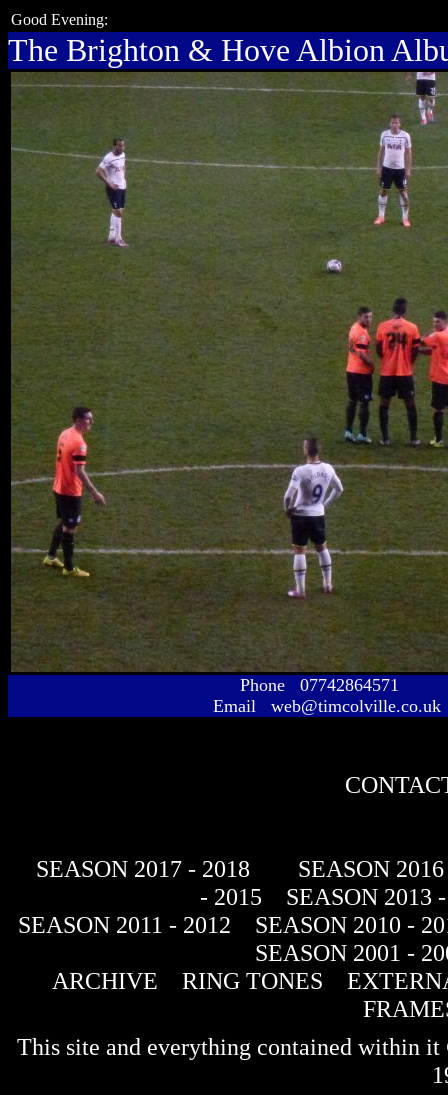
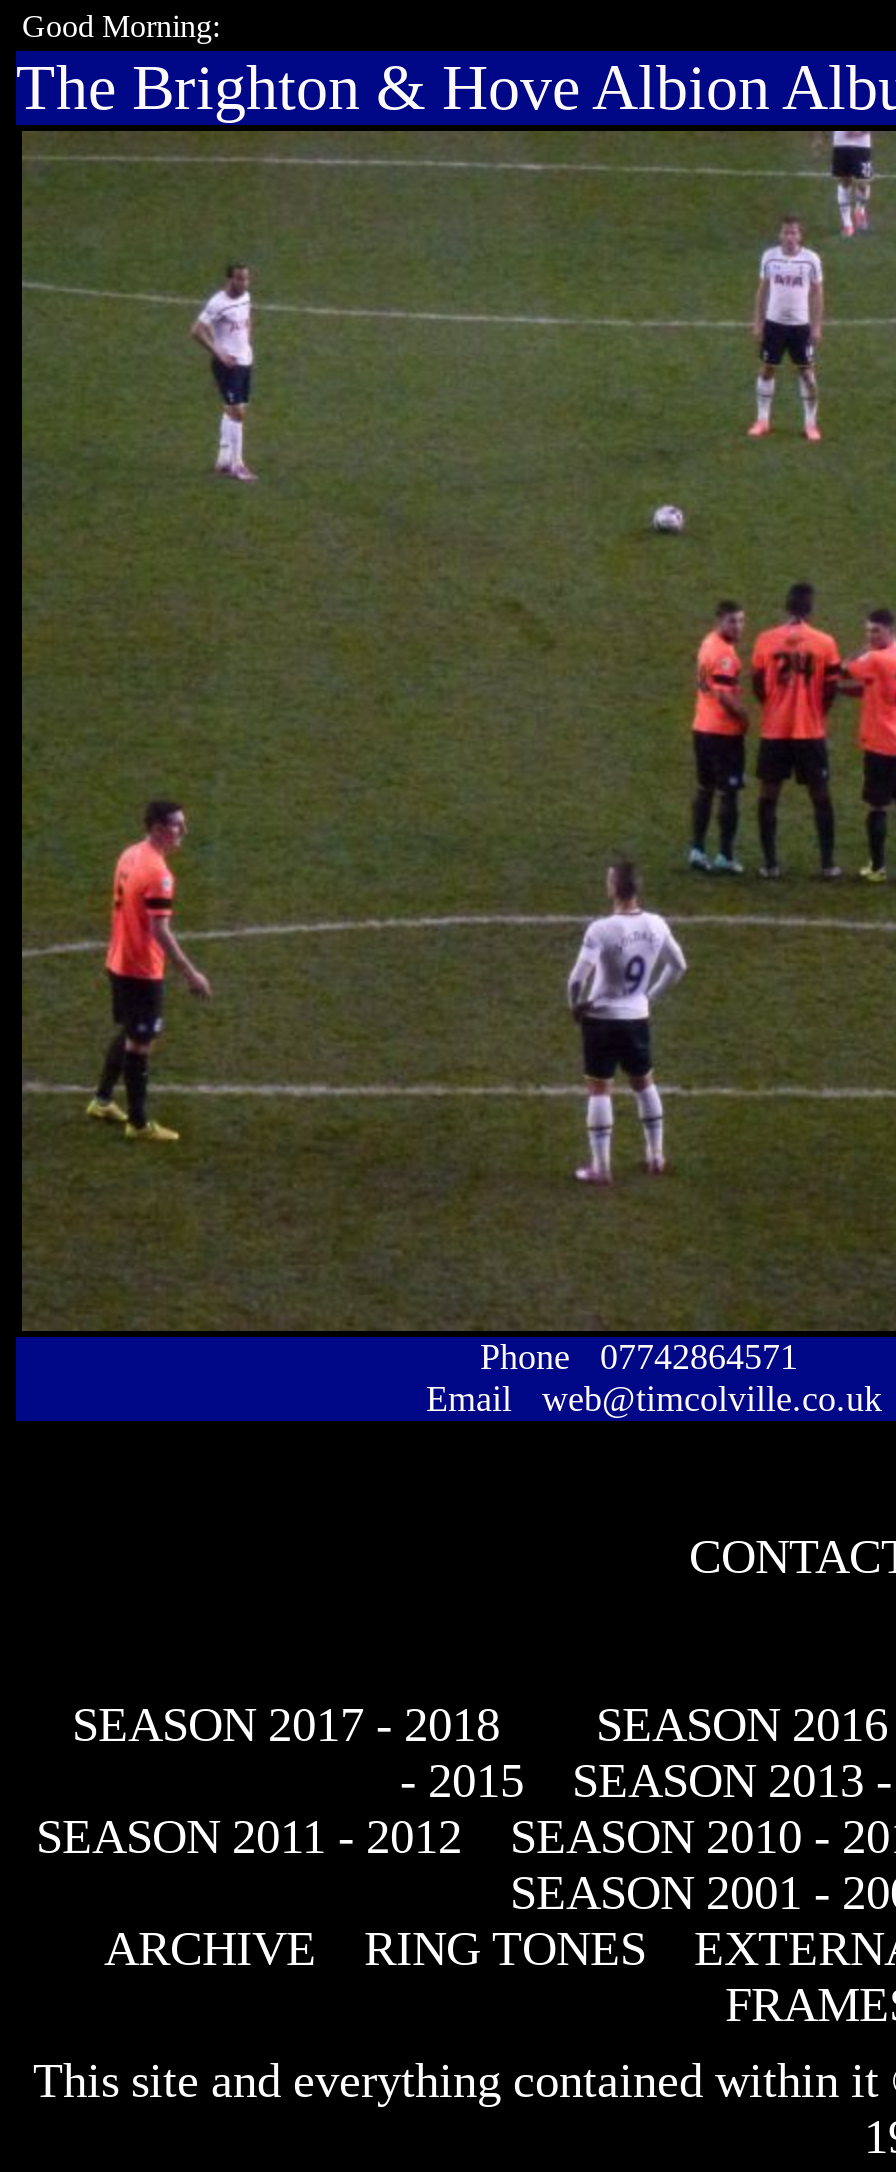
[11,11,108,28] Good Evening: -> [22,9,220,43] Good Morning:

